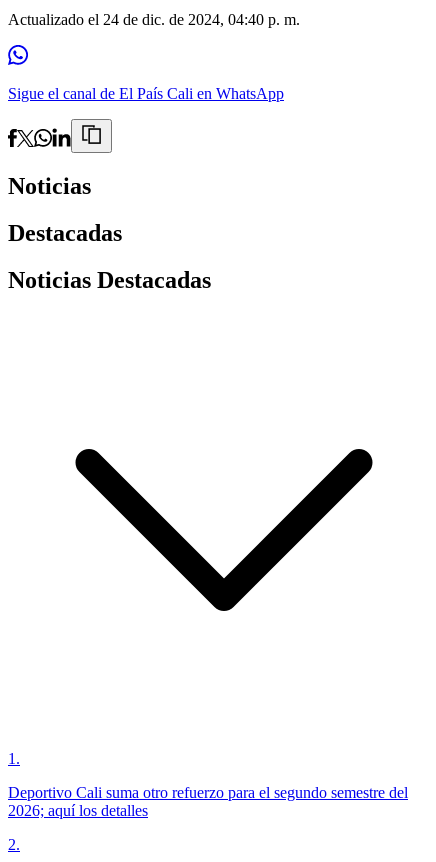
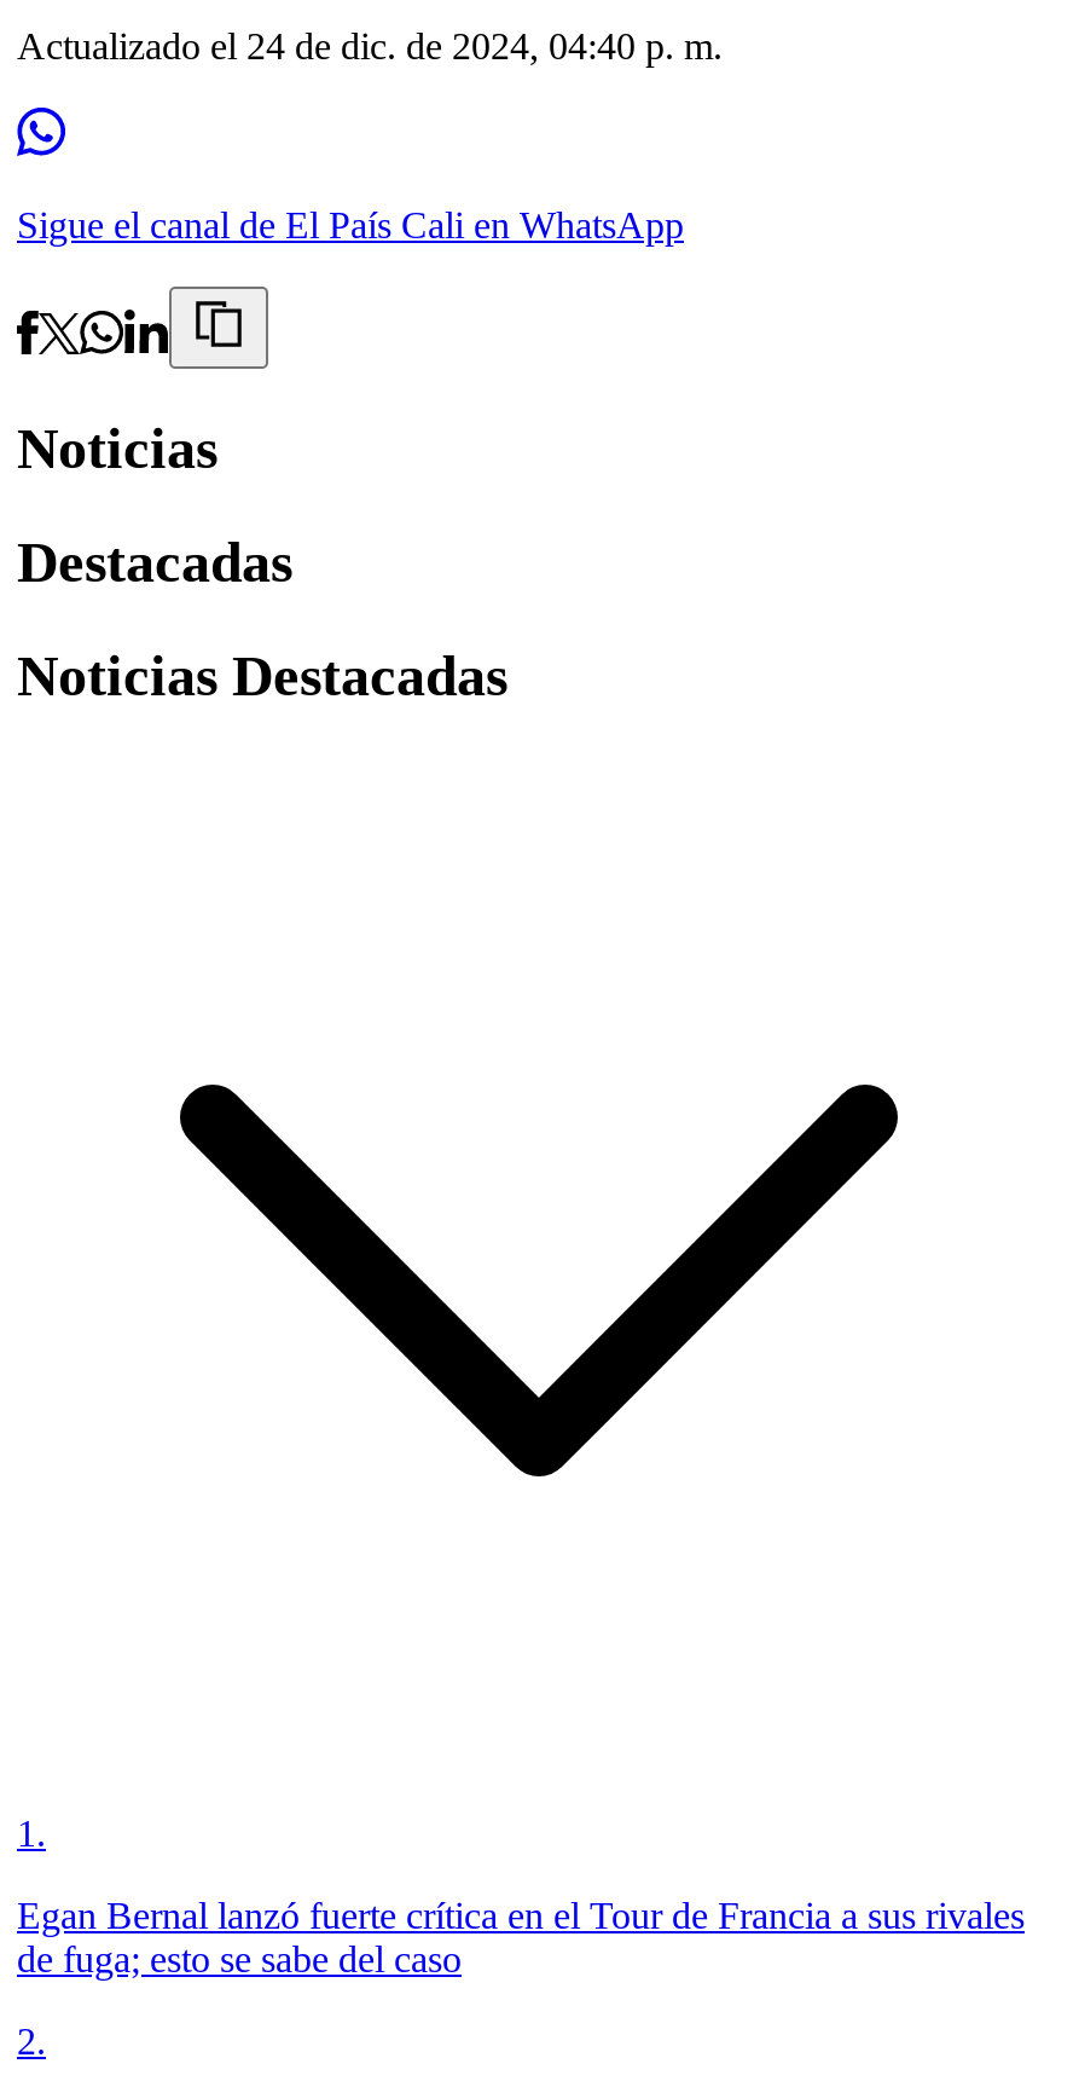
[8,784,408,819] Deportivo Cali suma otro refuerzo para el segundo semestre del | 2026; aquí los detalles -> [17,1894,1025,1979] Egan Bernal lanzó fuerte crítica en el Tour de Francia a sus rivales | de fuga; esto se sabe del caso

